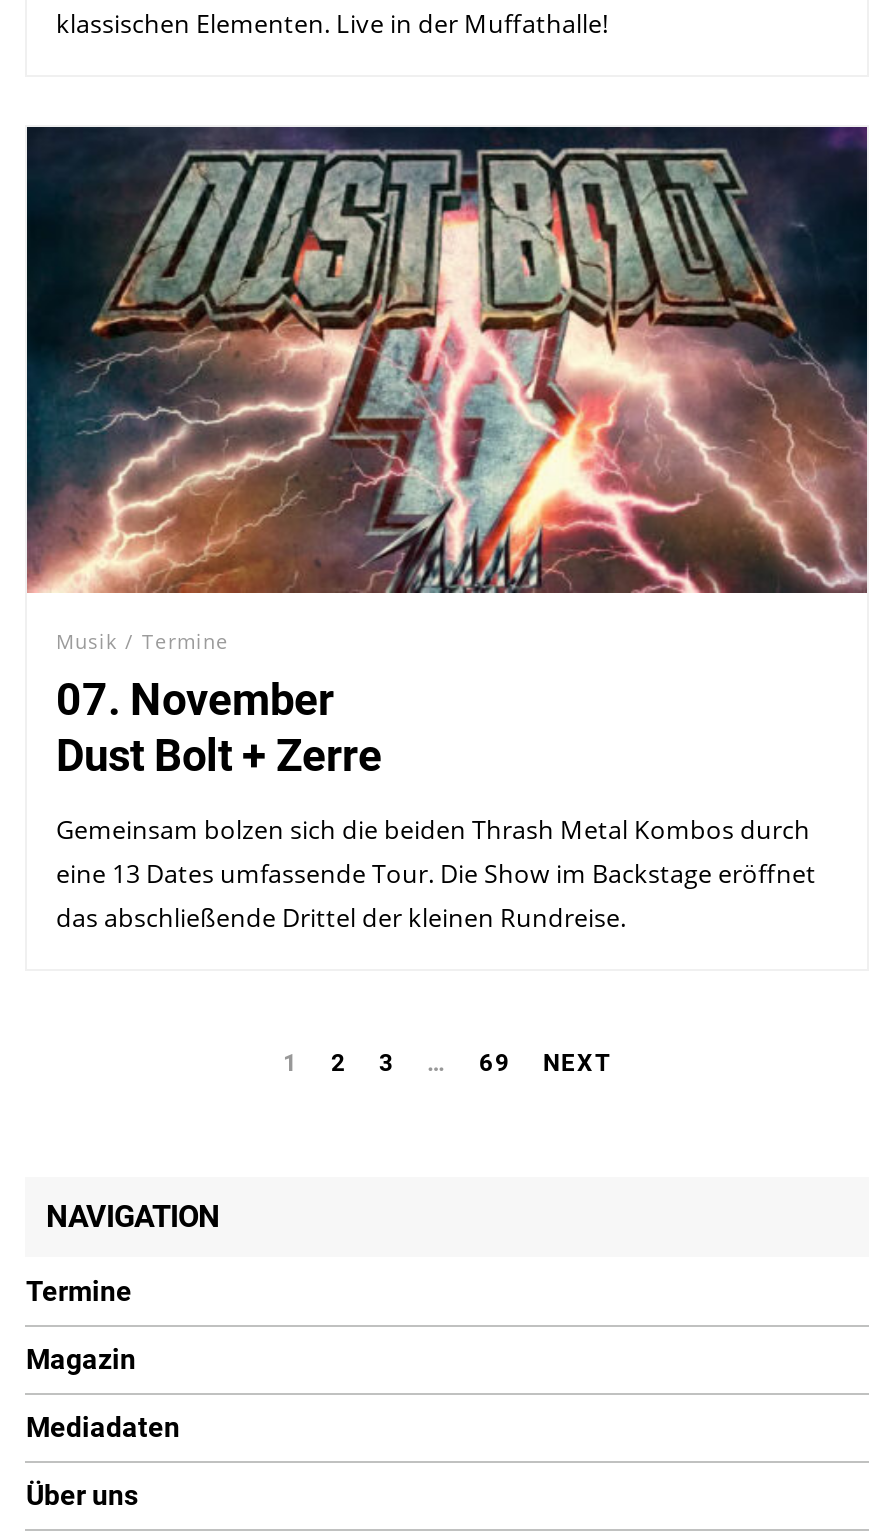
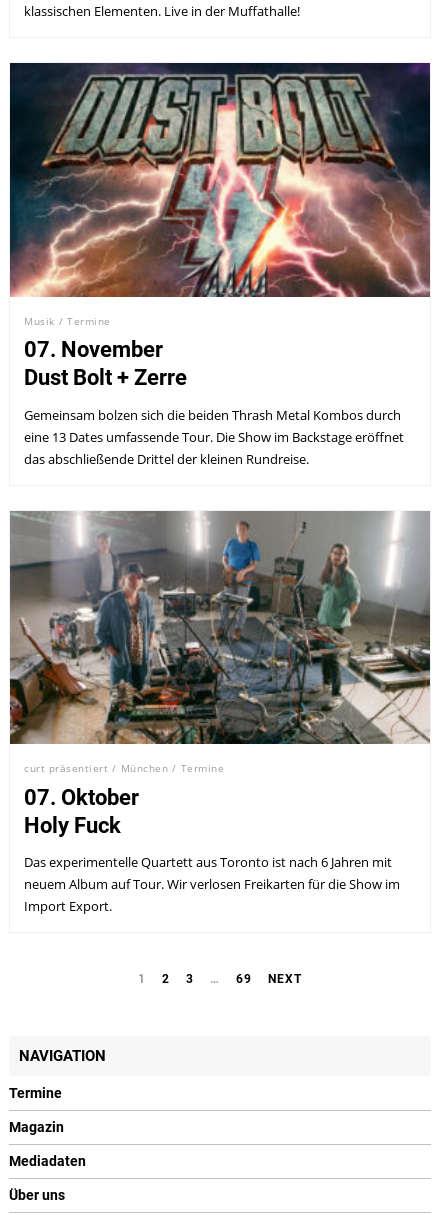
none -> [9,511,431,915] [image] | curt präsentiert / München / Termine | 07. Oktober | Holy Fuck | Das experimentelle Quartett aus Toronto ist nach 6 Jahren mit | neuem Album auf Tour. Wir verlosen Freikarten für die Show im | Import Export.

